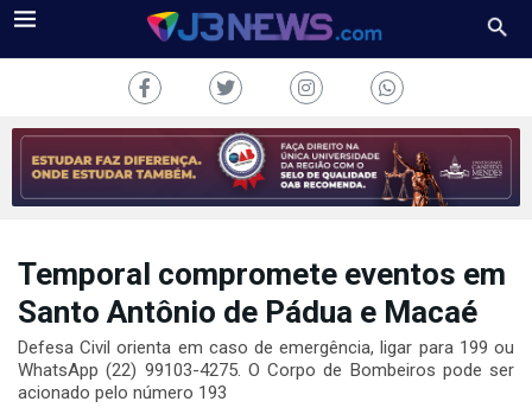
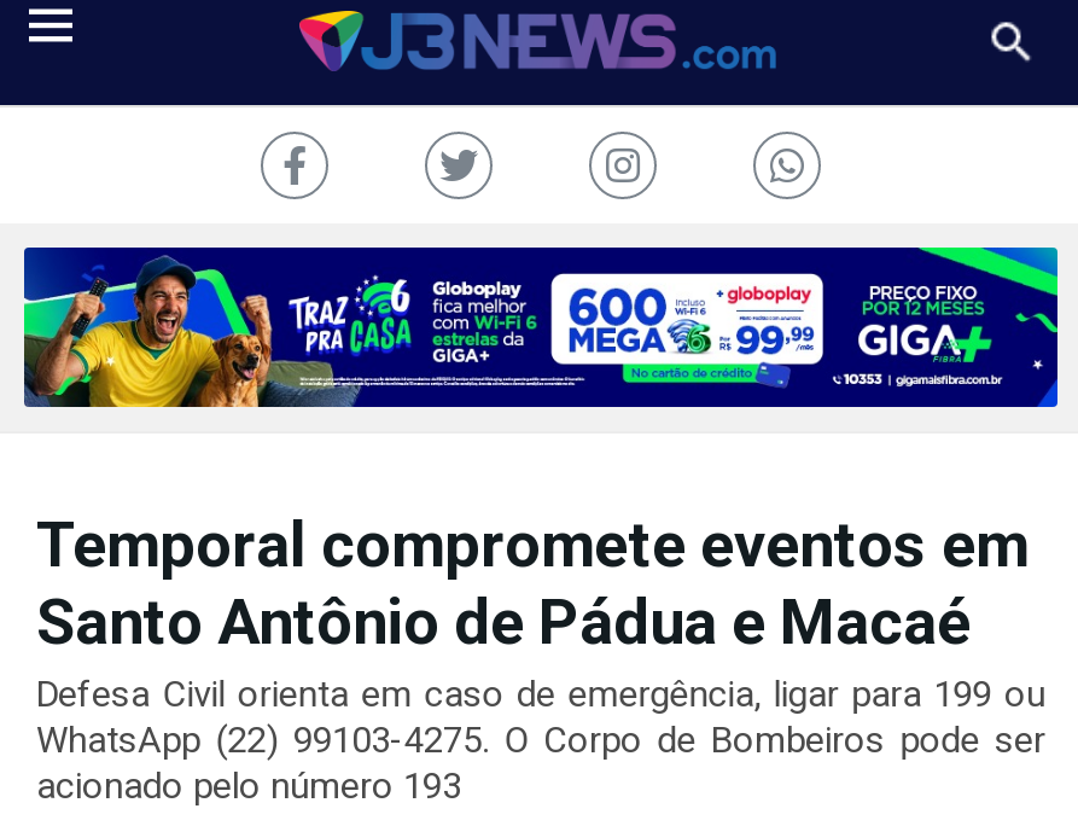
[11,127,521,208] [image] -> [22,245,1060,409] [image]

